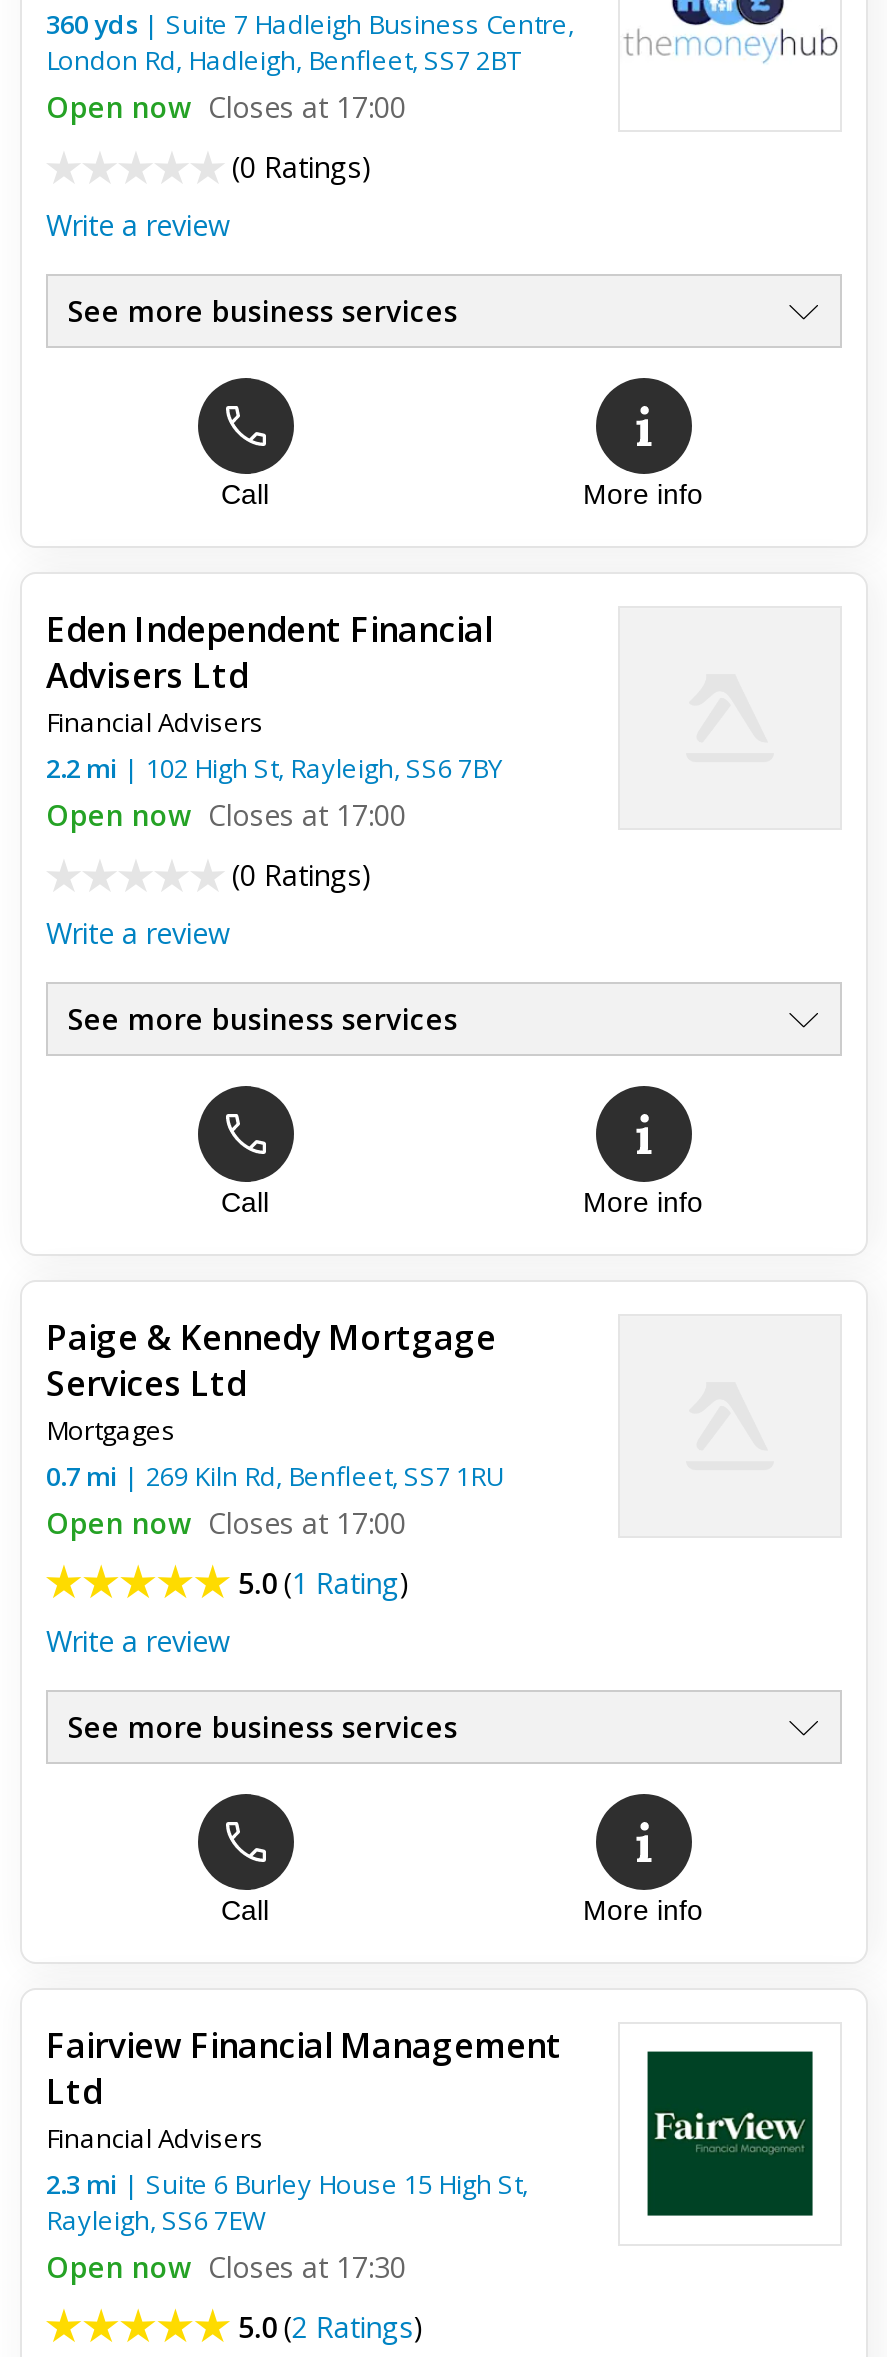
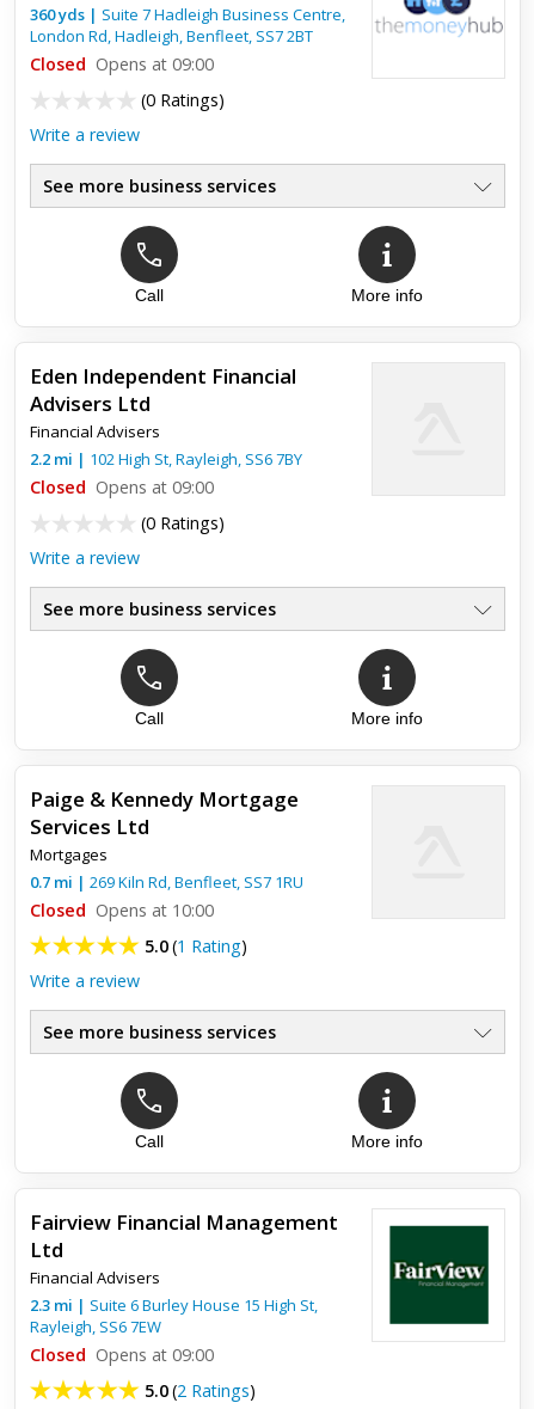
[46,88,406,126] Open now Closes at 17:00 -> [30,52,214,75] Closed Opens at 09:00
[46,796,406,834] Open now Closes at 17:00 -> [30,476,214,498] Closed Opens at 09:00
[46,1504,406,1542] Open now Closes at 17:00 -> [30,899,214,921] Closed Opens at 10:00
[46,2248,406,2286] Open now Closes at 17:30 -> [30,1343,214,1366] Closed Opens at 09:00

